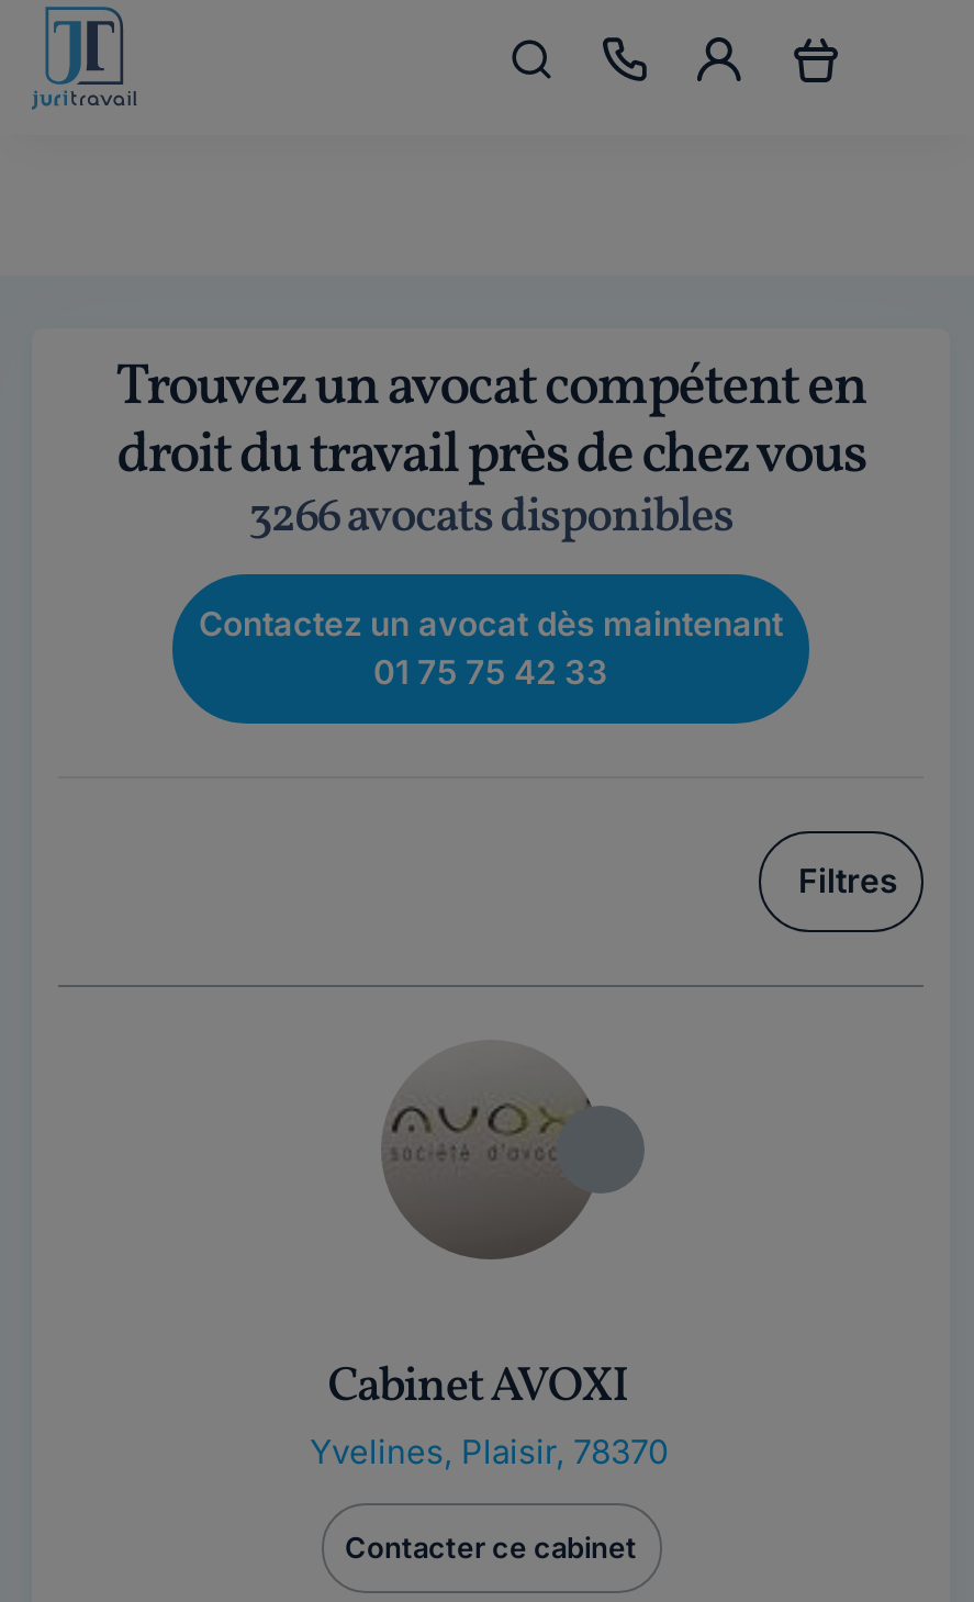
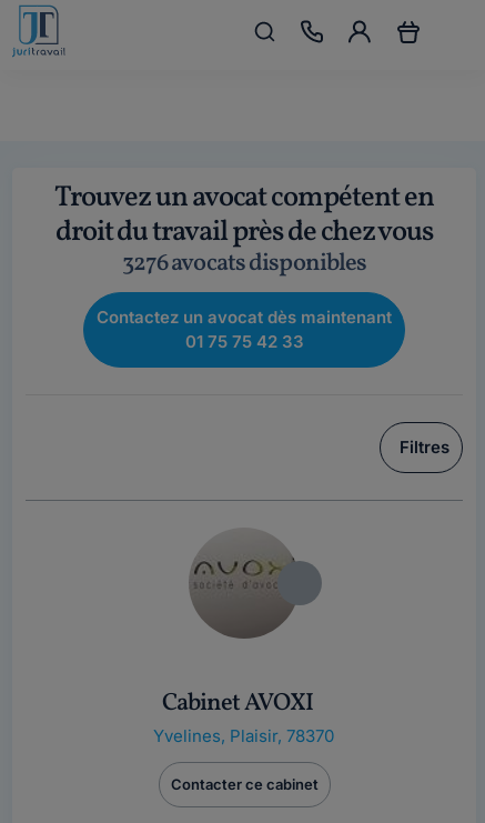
[248,484,733,552] 3266 avocats disponibles -> [122,247,367,281] 3276 avocats disponibles

